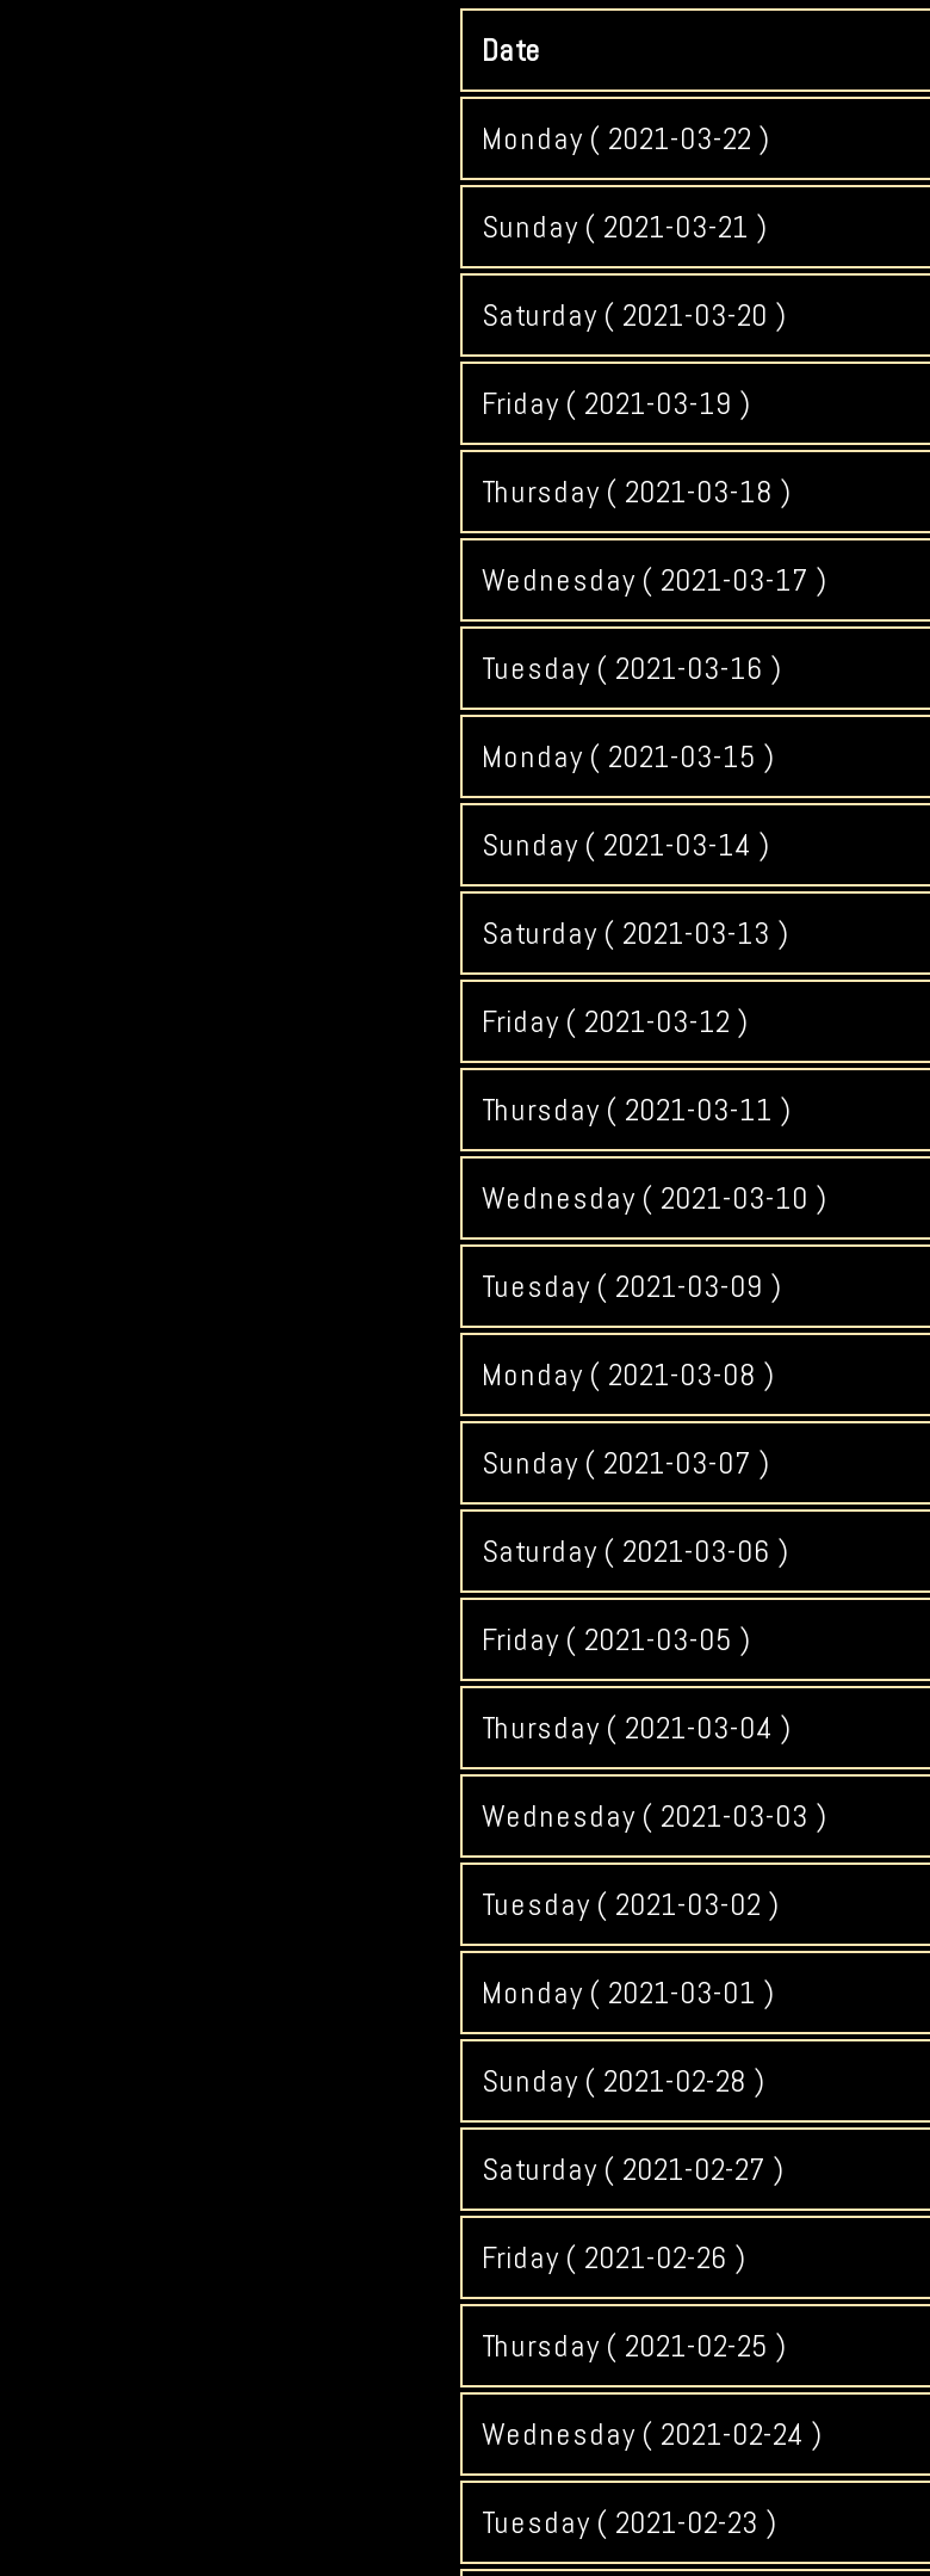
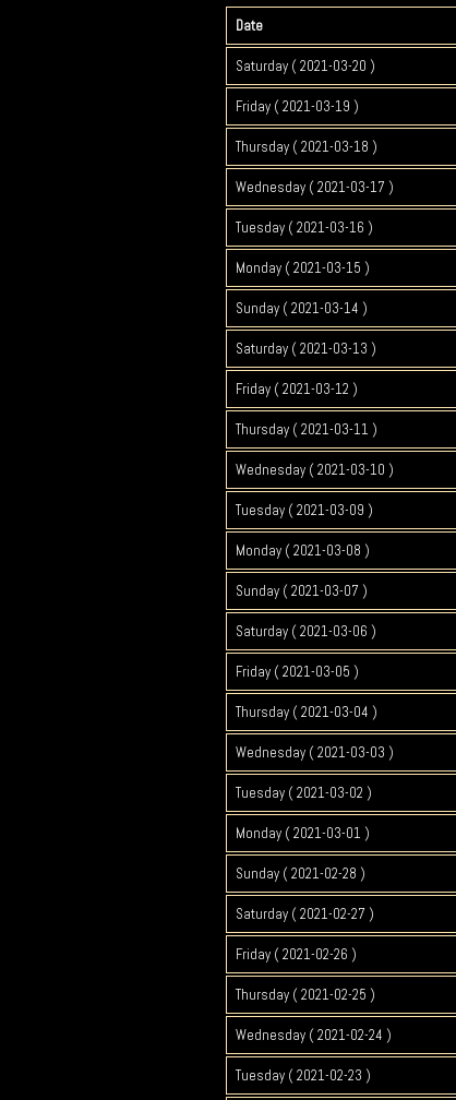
[482,119,770,248] Monday ( 2021-03-22 ) | Sunday ( 2021-03-21 ) -> none

